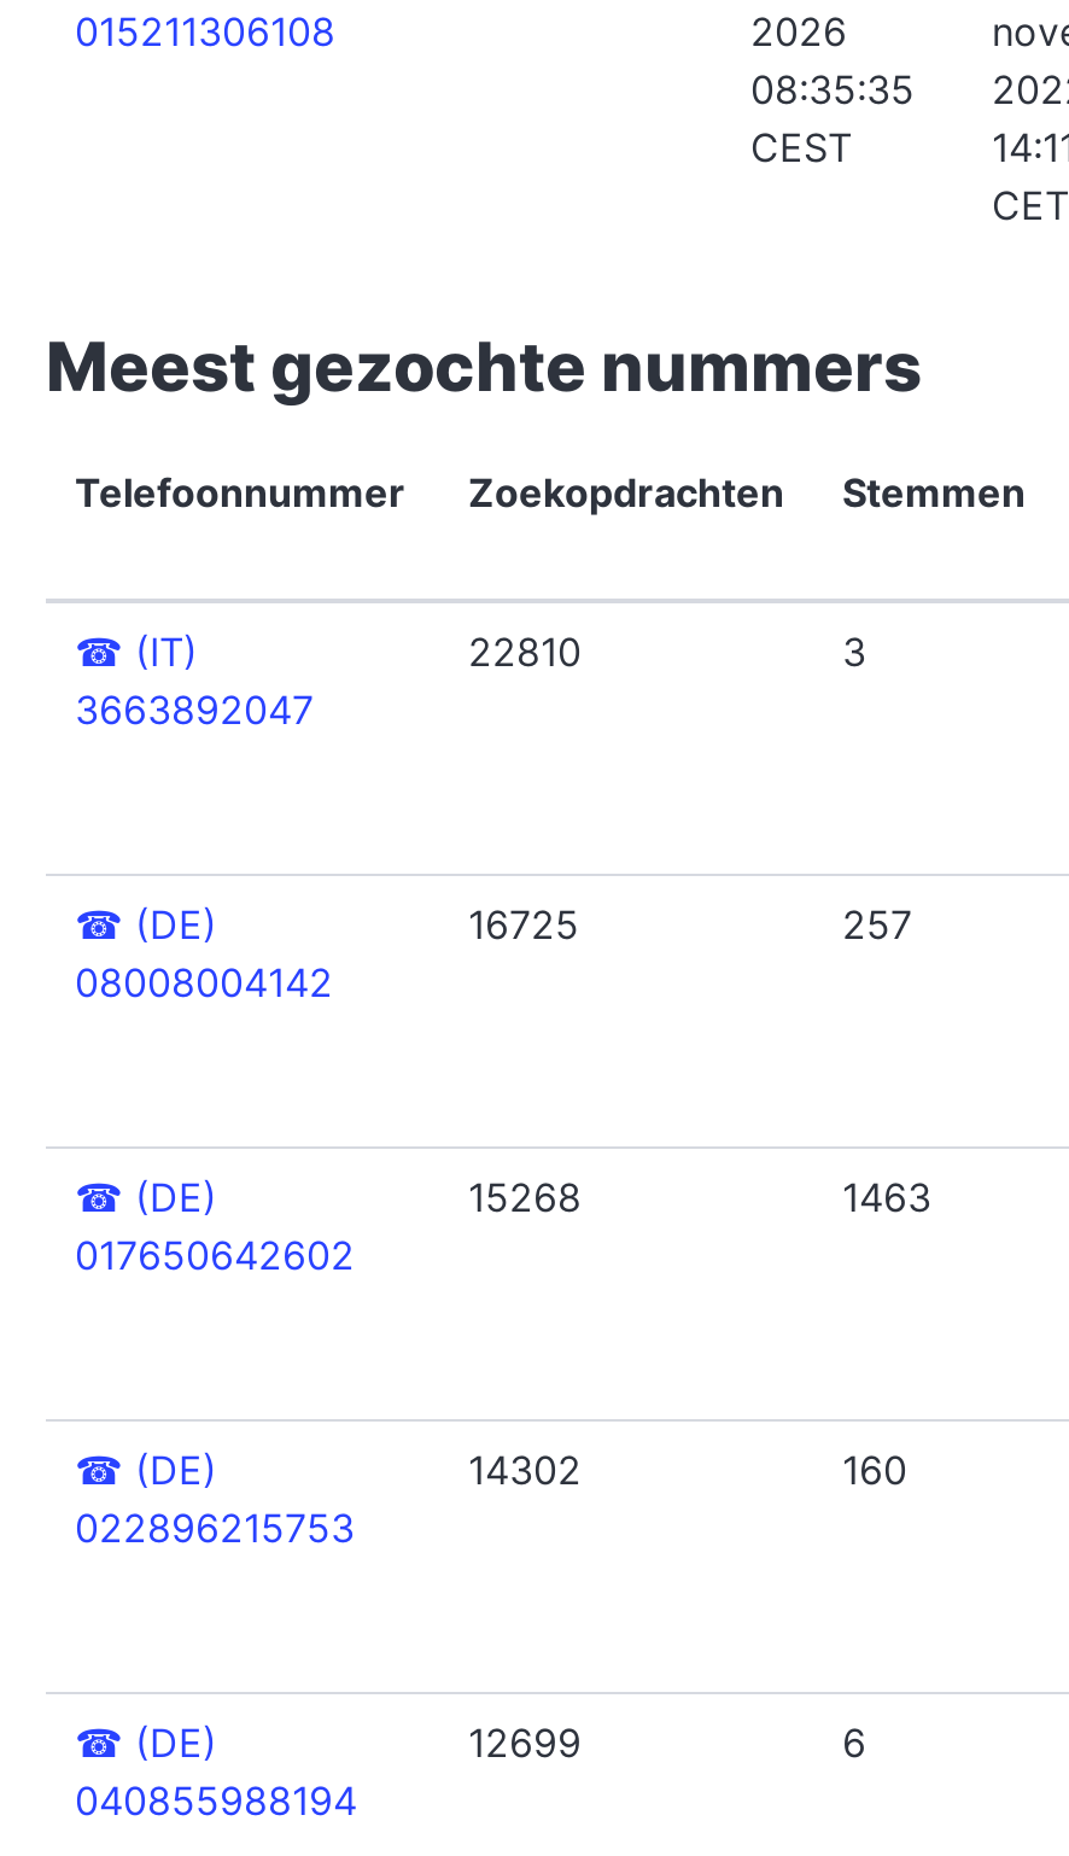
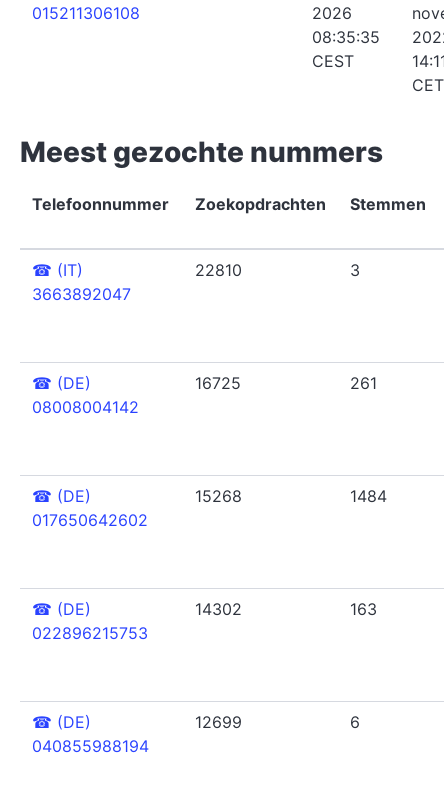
[842,900,912,948] 257 -> [350,373,377,393] 261
[842,1172,931,1221] 1463 -> [350,486,387,506] 1484
[842,1445,907,1493] 160 -> [350,599,377,619] 163

